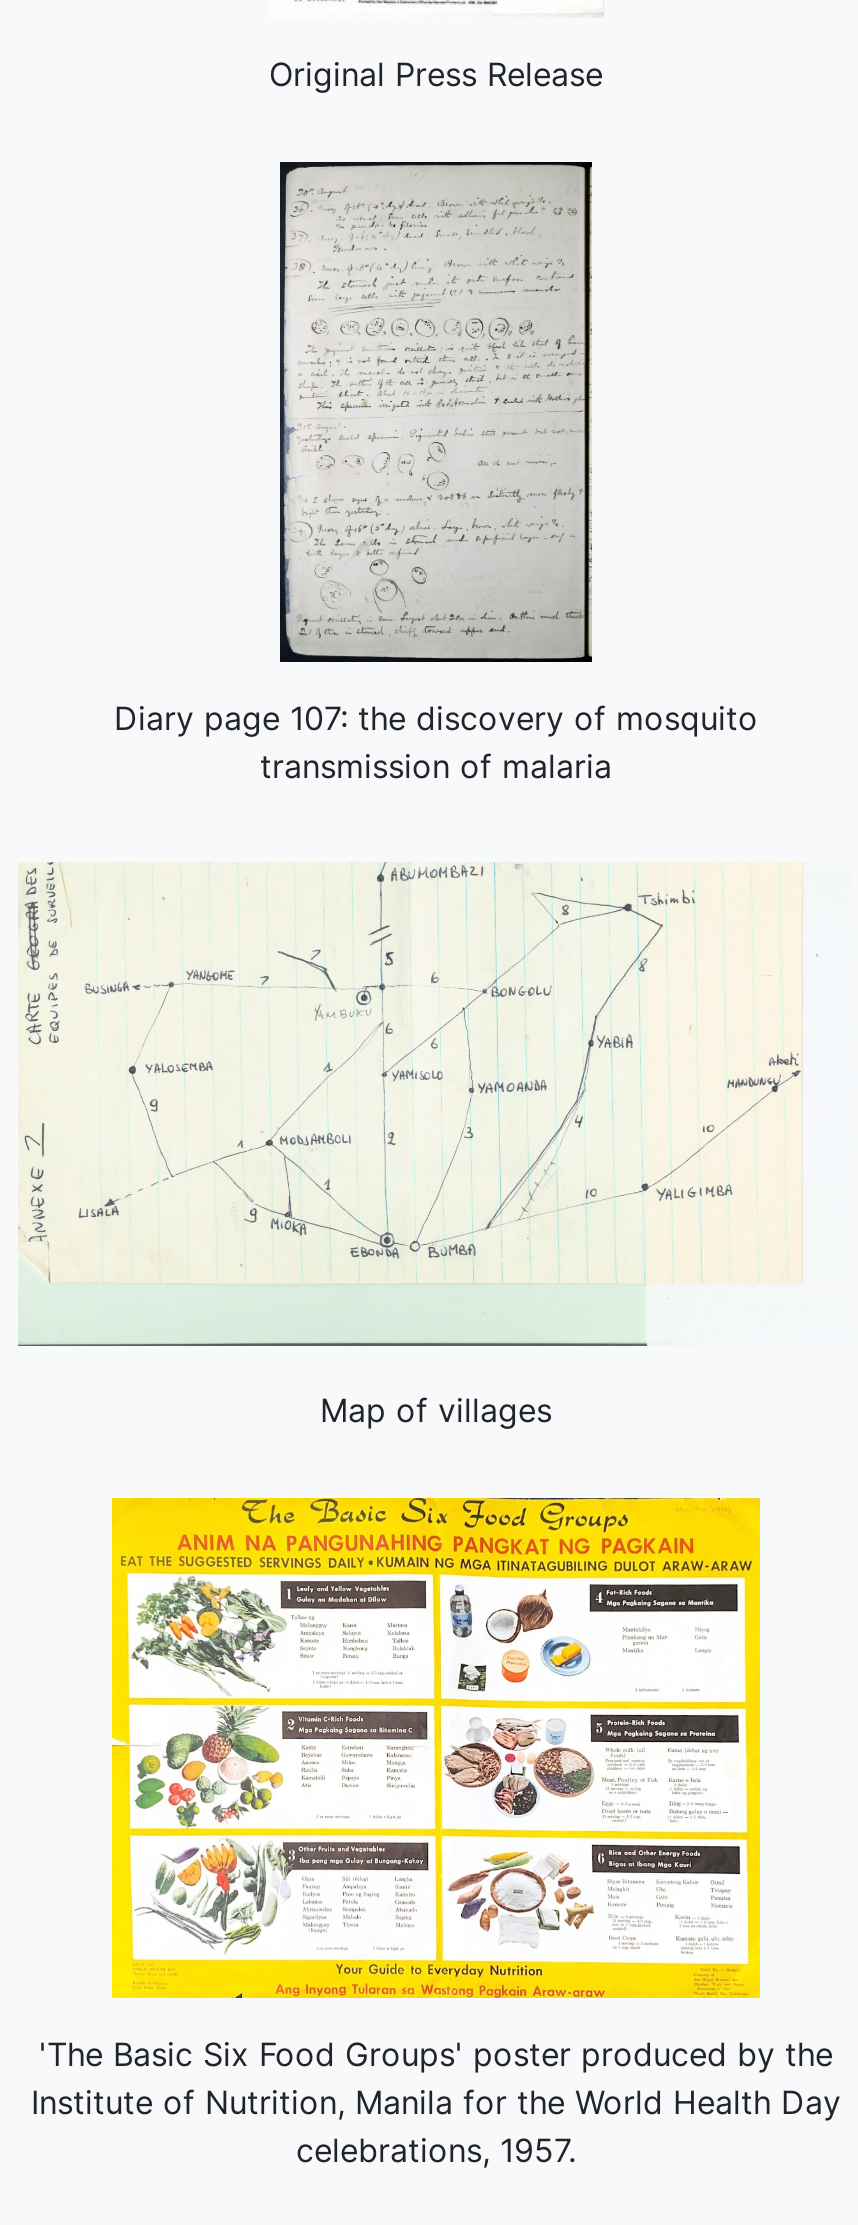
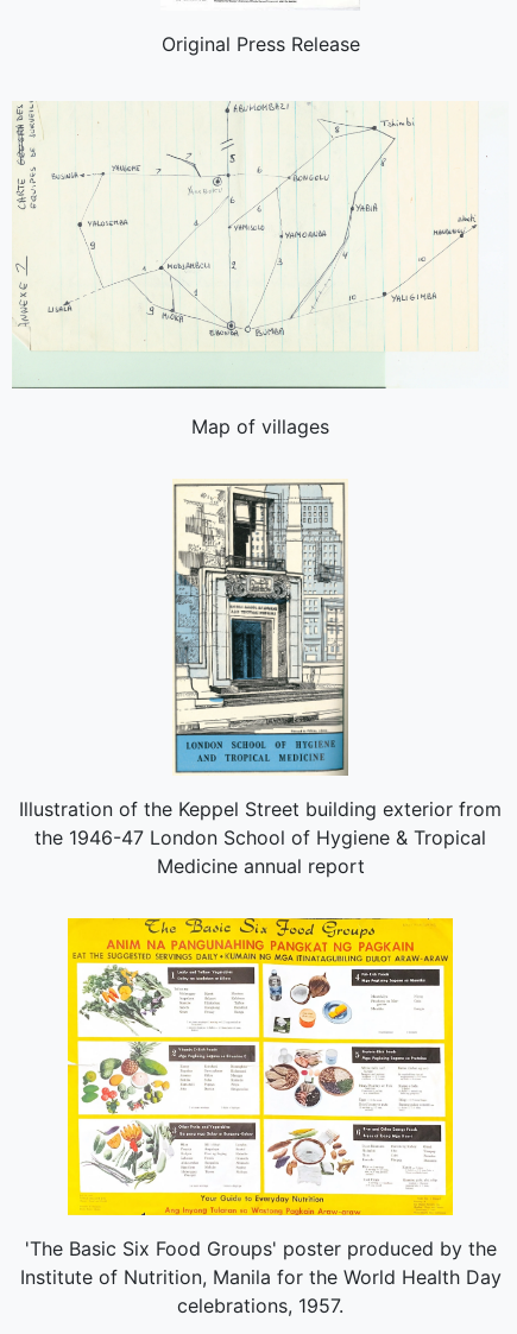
[114,160,758,786] [image] | Diary page 107: the discovery of mosquito | transmission of malaria -> none
moved [320,1390,552,1430] -> [191,415,329,438]: Map of villages
none -> [19,505,502,878] [image] | Illustration of the Keppel Street building exterior from | the 1946-47 London School of Hygiene & Tropical | Medicine annual report

